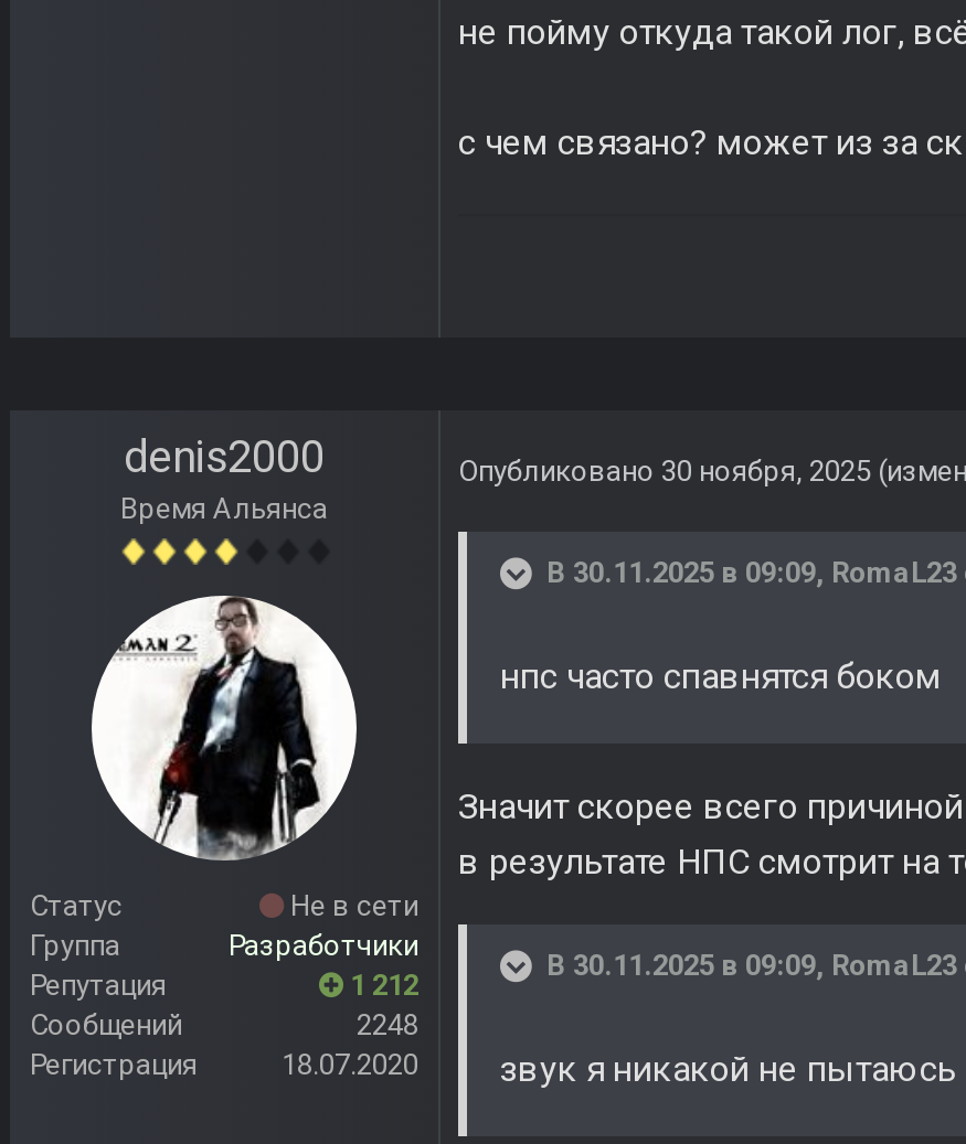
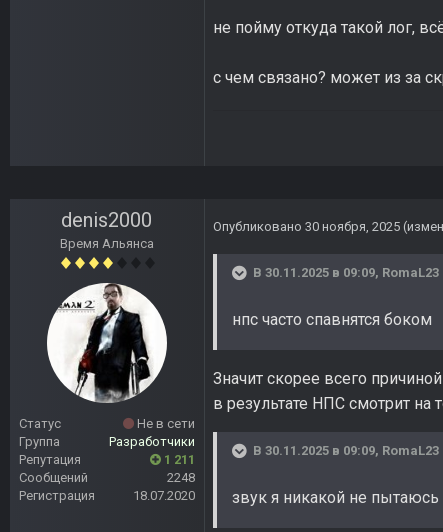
[343,969,418,1002] 1 212 -> [161,452,195,467] 1 211

